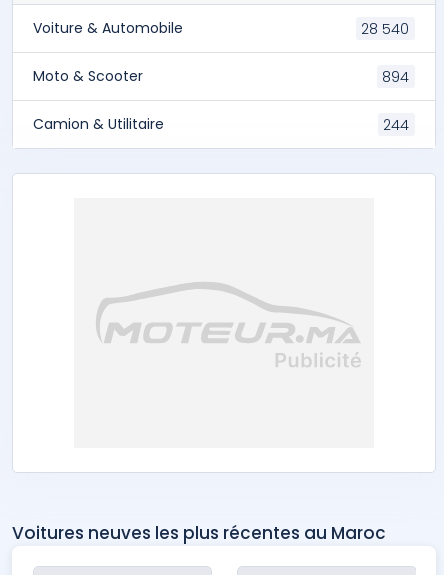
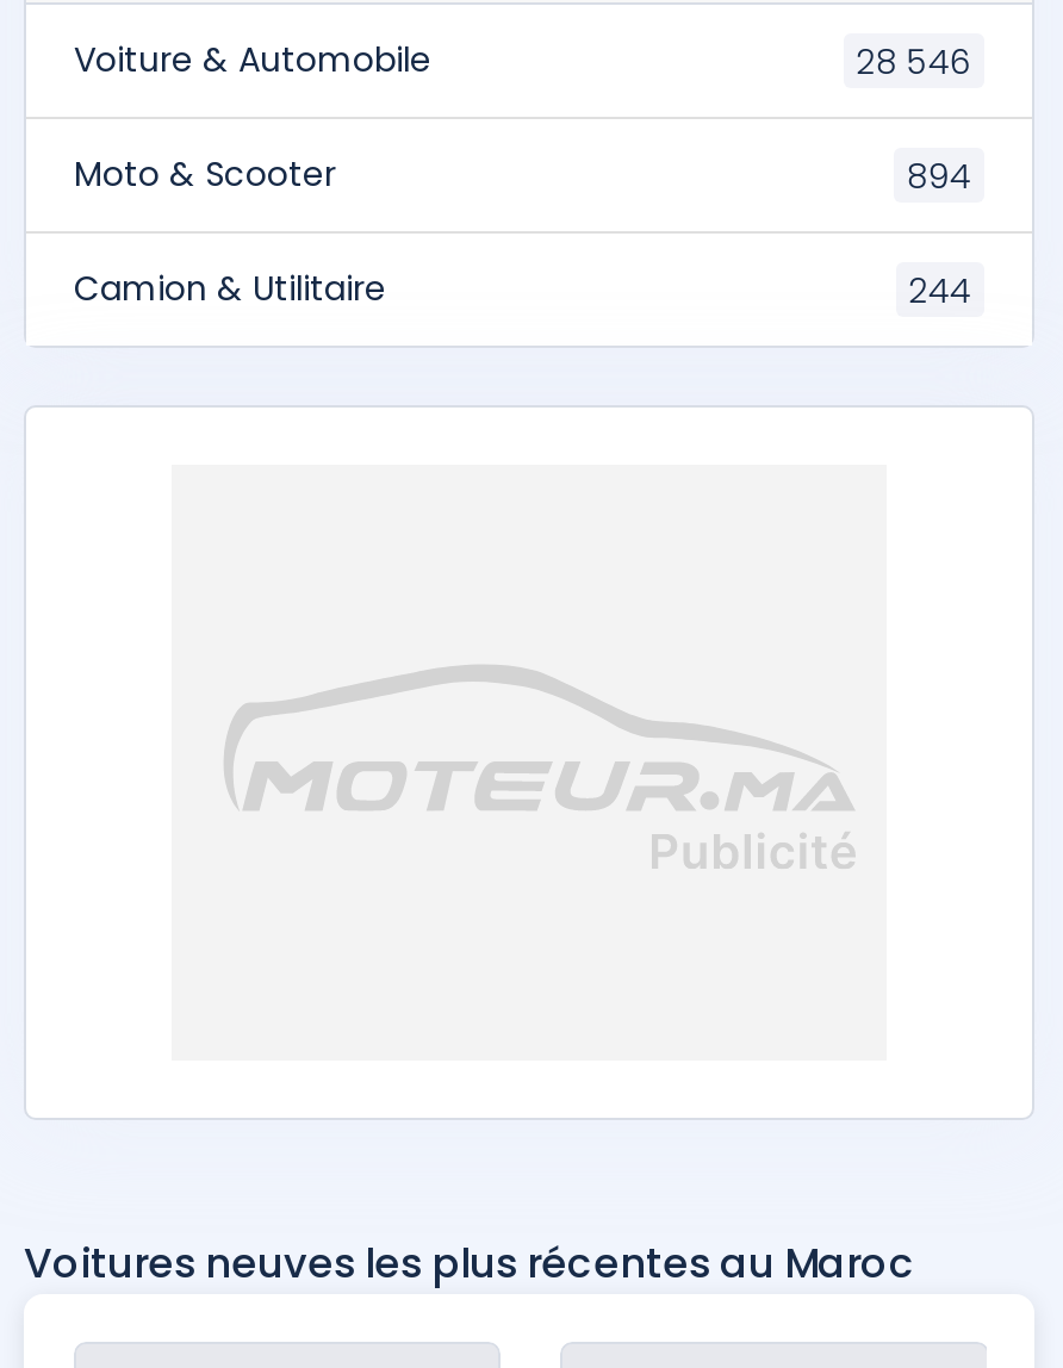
[361,18,409,38] 28 540 -> [857,37,971,85] 28 546

